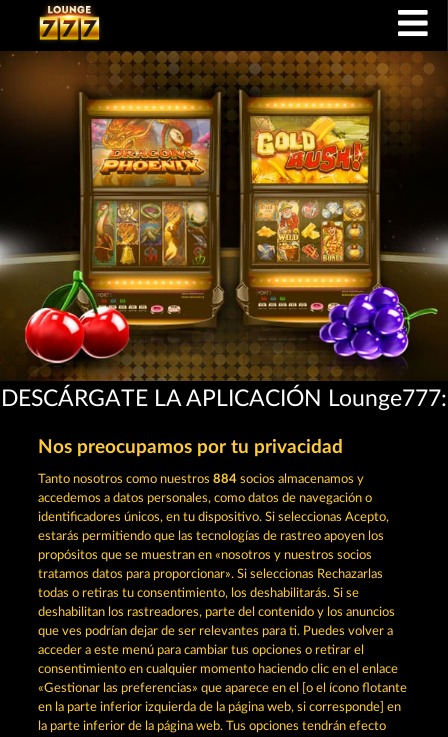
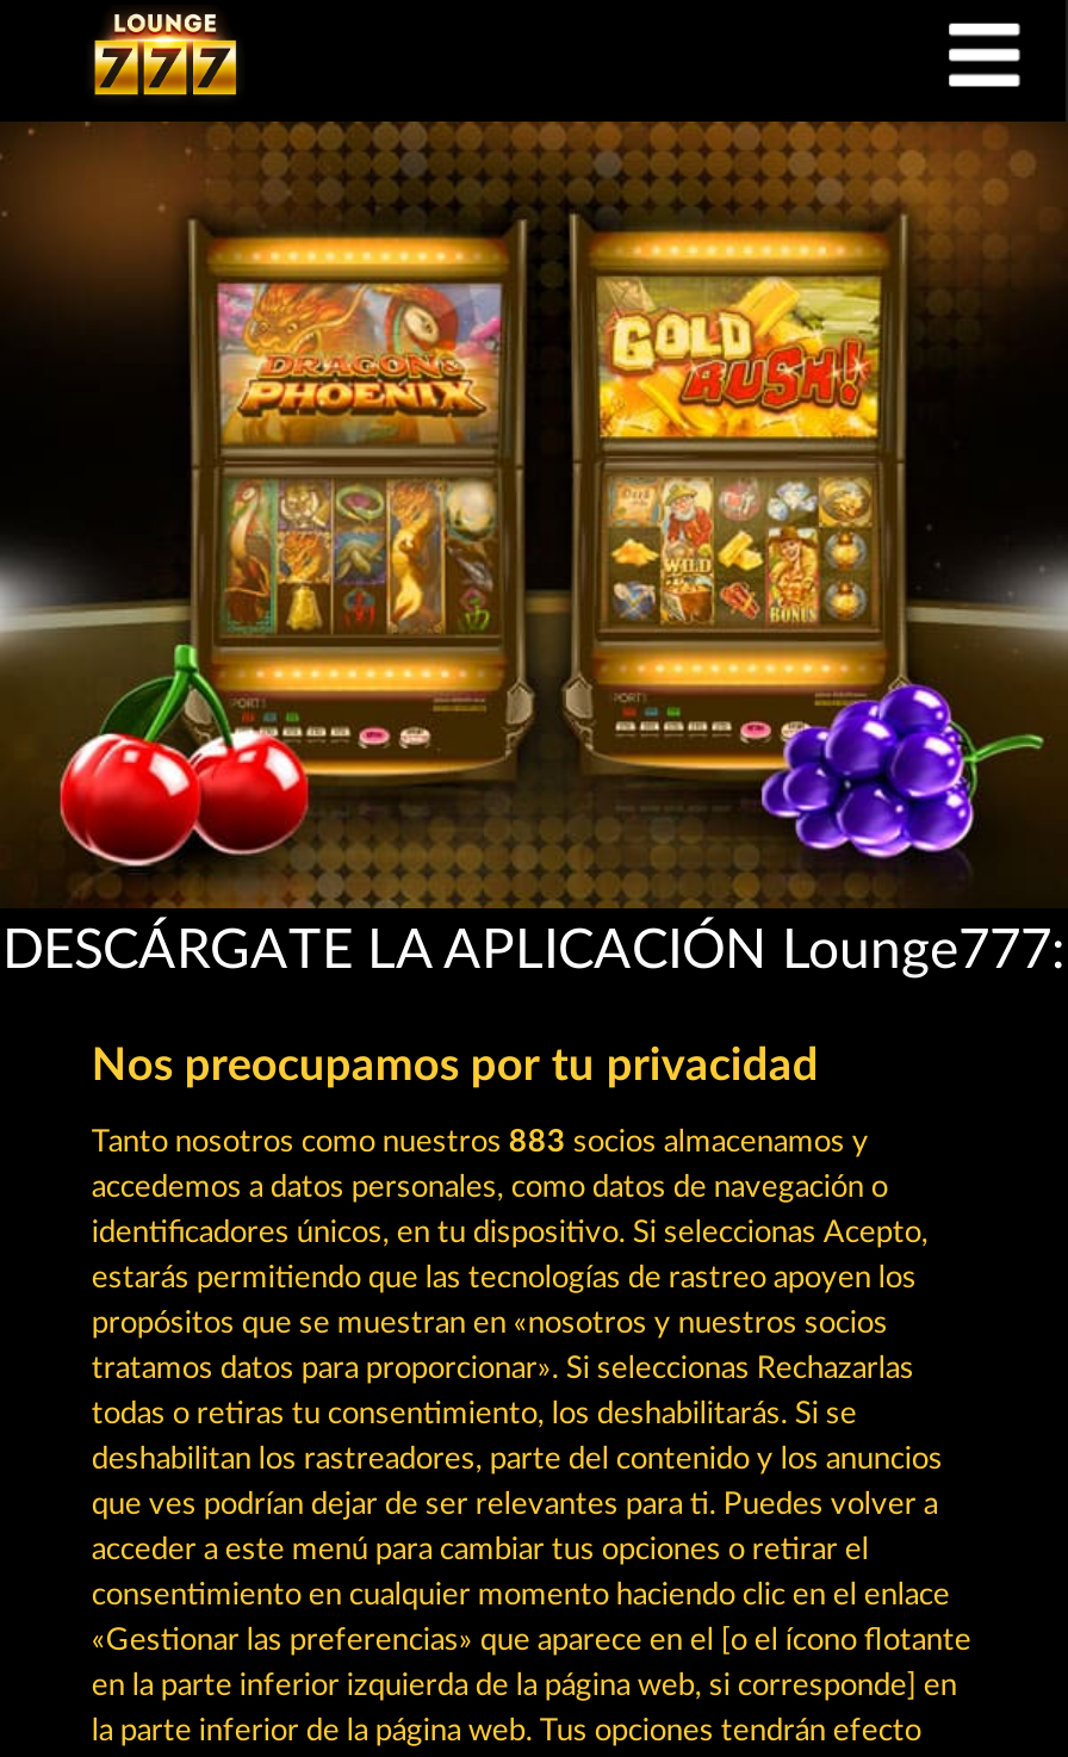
[38,473,364,486] Tanto nosotros como nuestros 884 socios almacenamos y -> [92,1128,869,1159] Tanto nosotros como nuestros 883 socios almacenamos y

